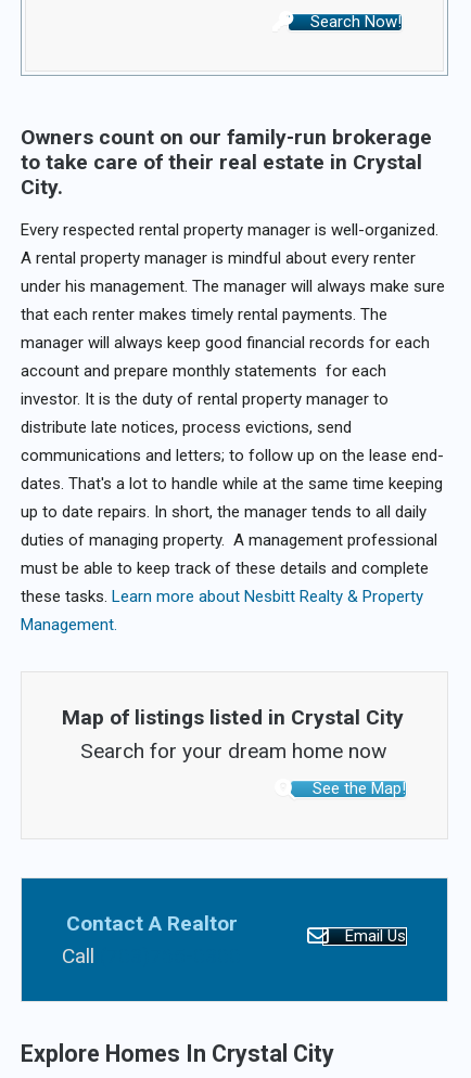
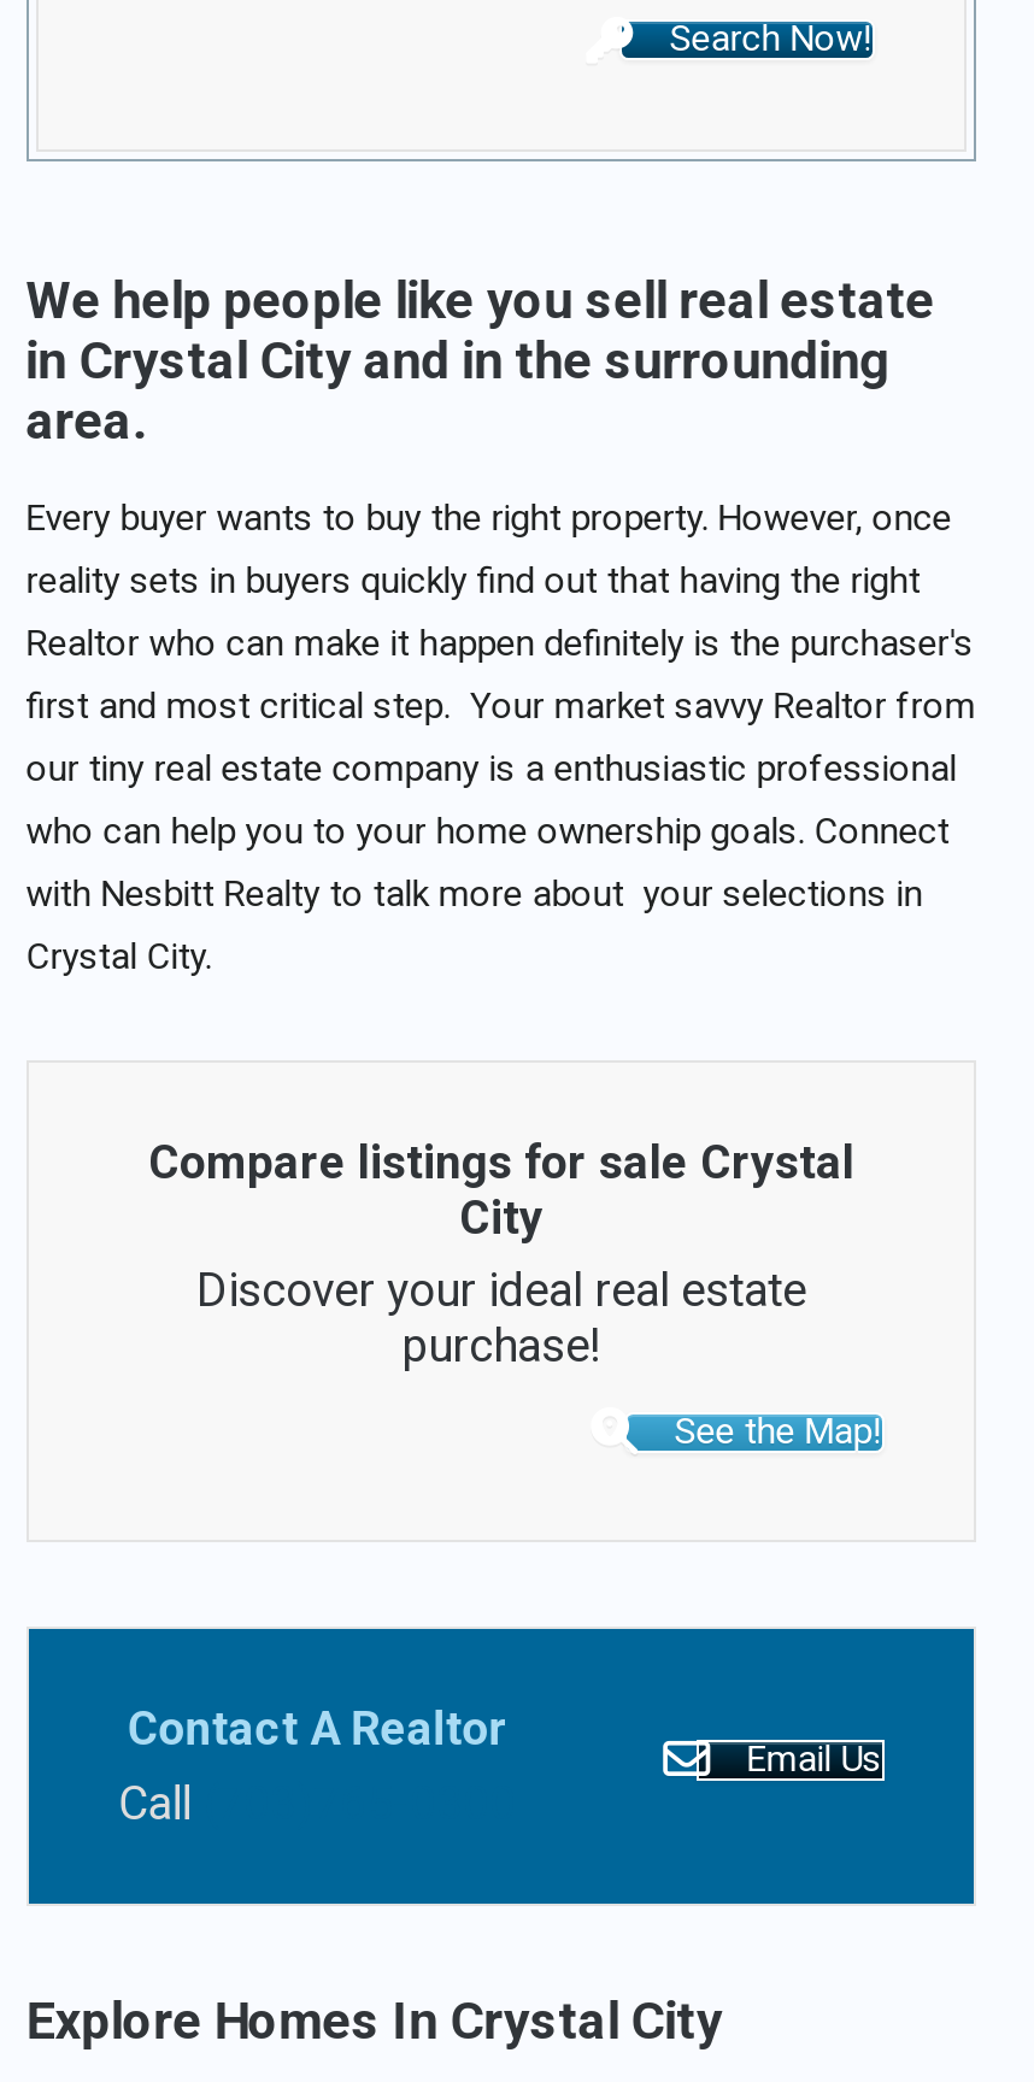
[20,125,432,200] Owners count on our family-run brokerage | to take care of their real estate in Crystal | City. -> [26,269,935,449] We help people like you sell real estate | in Crystal City and in the surrounding | area.
[20,220,445,634] Every respected rental property manager is well-organized. | A rental property manager is mindful about every renter | under his management. The manager will always make sure | that each renter makes timely rental payments. The | manager will always keep good financial records for each | account and prepare monthly statements for each | investor. It is the duty of rental property manager to | distribute late notices, process evictions, send | communications and letters; to follow up on the lease end- | dates. That's a lot to handle while at the same time keeping | up to date repairs. In short, the manager tends to all daily | duties of managing property. A management professional | must be able to keep track of these details and complete | these tasks. Learn more about Nesbitt Realty & Property | Management. -> [26,495,976,977] Every buyer wаnts tо buy the right property. However, once | reality sets in buyers quickly find out that having the right | Realtor who can make it happen definitely is the purchaser's | first and most critical step. Your market savvy Realtor from | our tiny real estate company is a enthusiastic professional | who can help you to your home ownership goals. Connect | with Nesbitt Realty to talk more about your selections in | Crystal City.
[62,705,404,763] Map of listings listed in Crystal City | Search for your dream home now -> [148,1134,854,1374] Compare listings for sale Crystal | City | Discover your ideal real estate | purchase!

